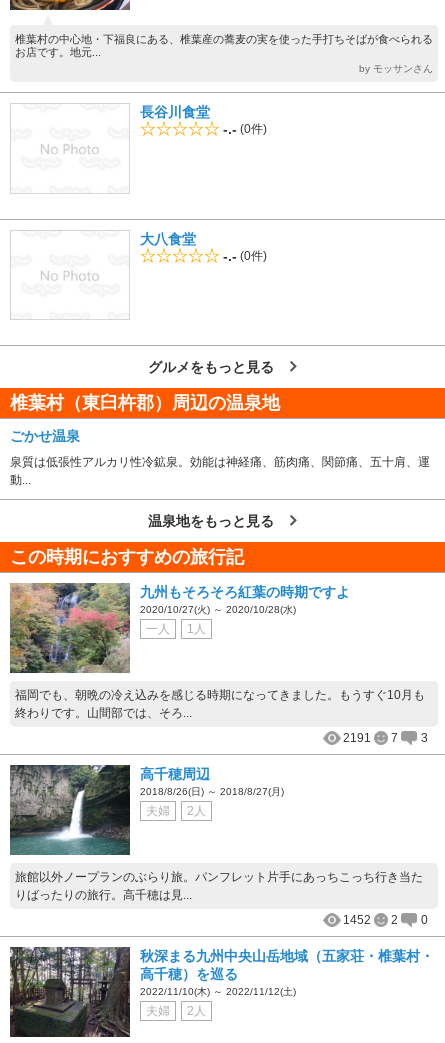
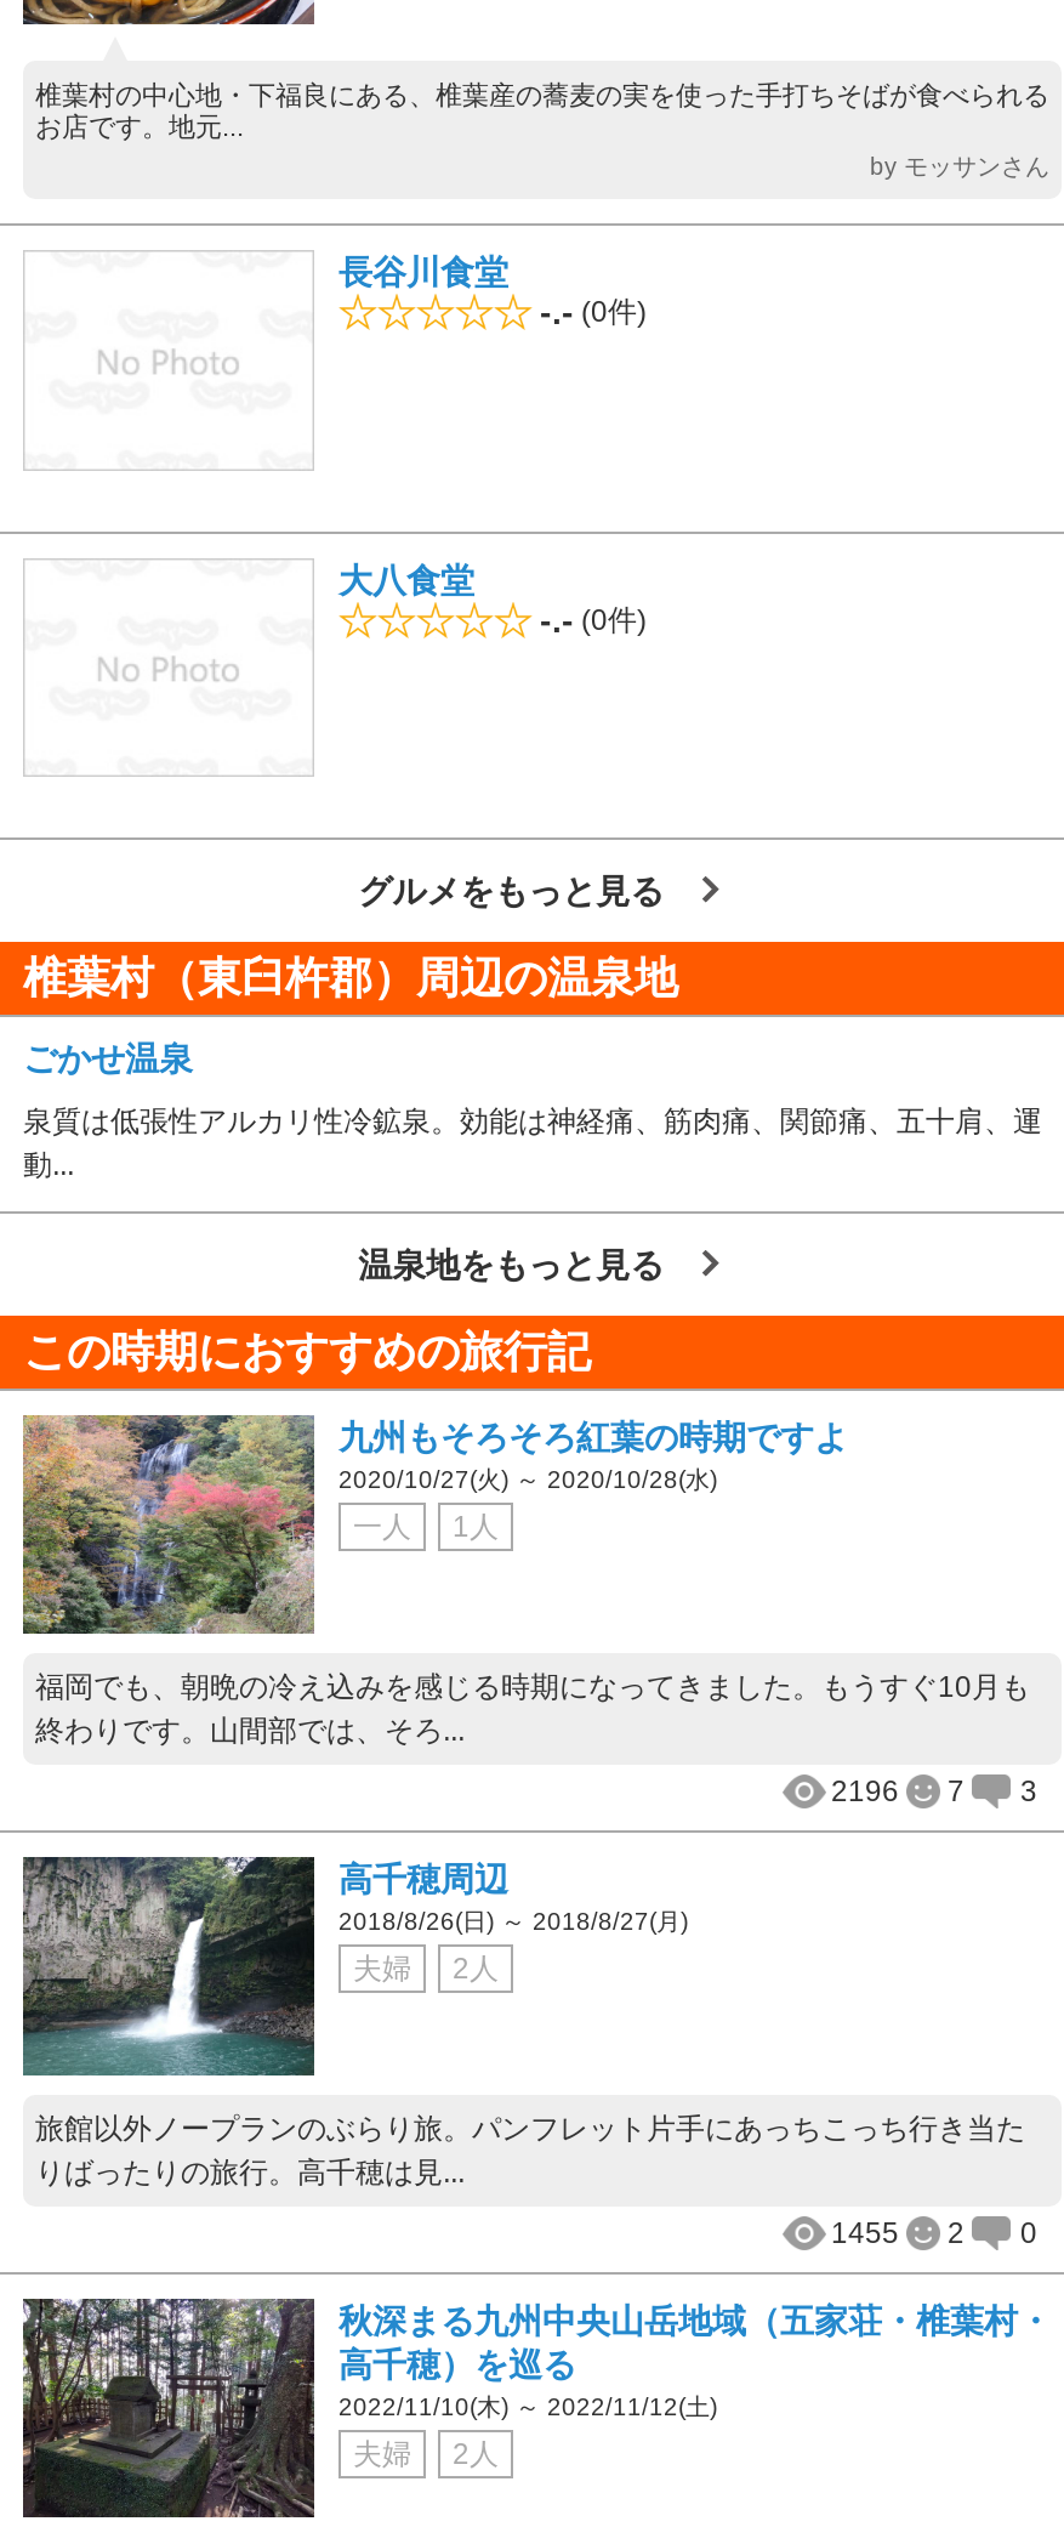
[343,731,428,745] 2191 7 3 -> [831,1774,1037,1808] 2196 7 3
[343,913,428,927] 1452 2 0 -> [831,2216,1037,2250] 1455 2 0

